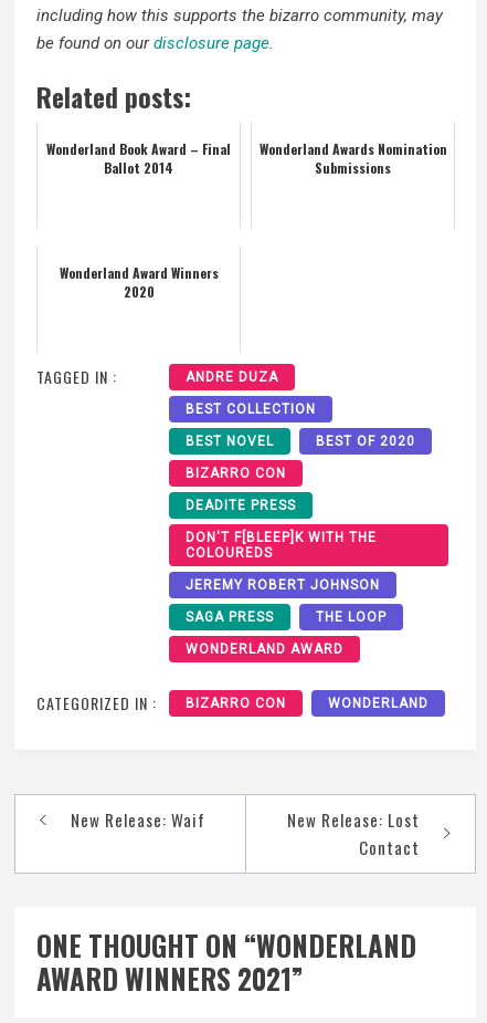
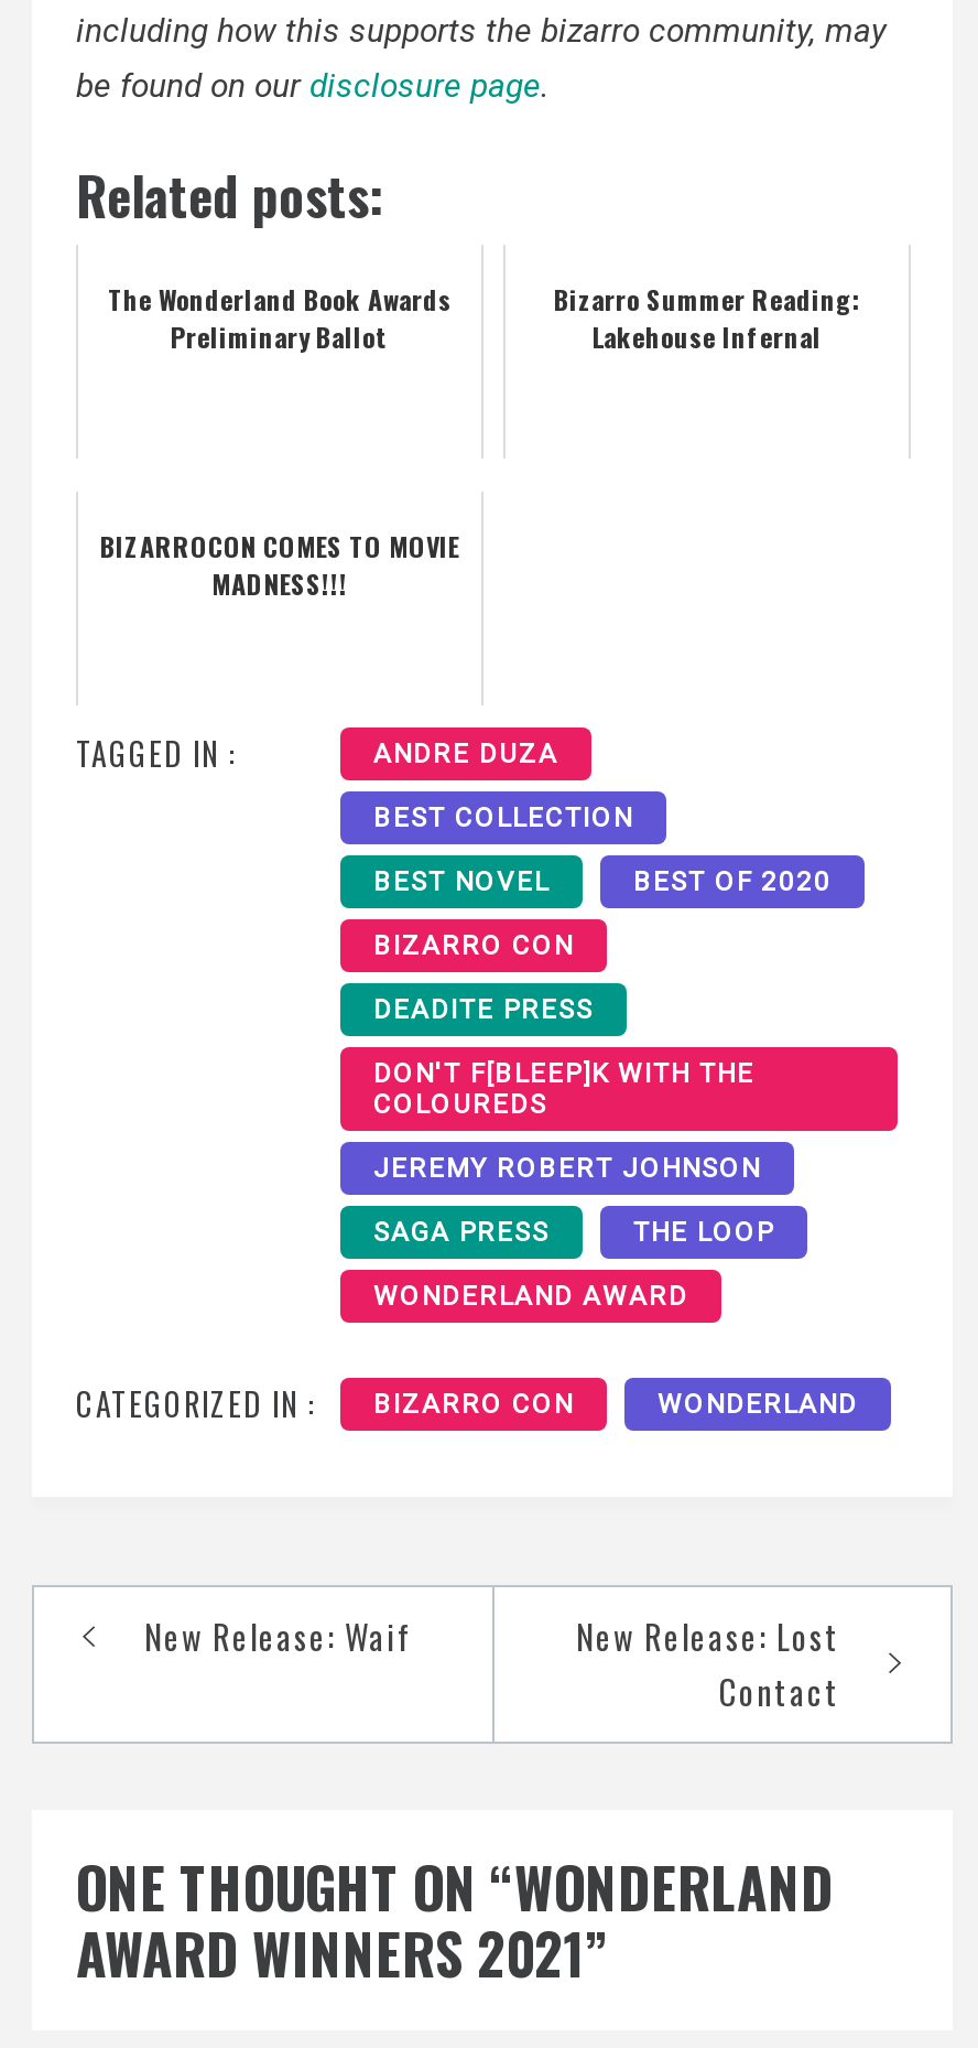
[46,140,231,177] Wonderland Book Award – Final | Ballot 2014 -> [108,278,452,353] The Wonderland Book Awards | Preliminary Ballot
[259,140,447,177] Wonderland Awards Nomination | Submissions -> [554,278,860,353] Bizarro Summer Reading: | Lakehouse Infernal
[59,264,218,301] Wonderland Award Winners | 2020 -> [100,525,459,600] BIZARROCON COMES TO MOVIE | MADNESS!!!

